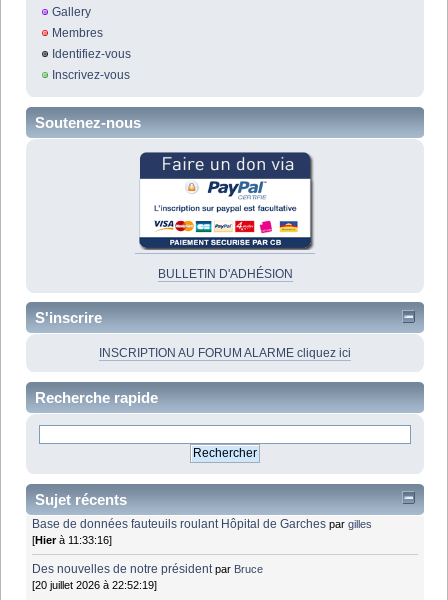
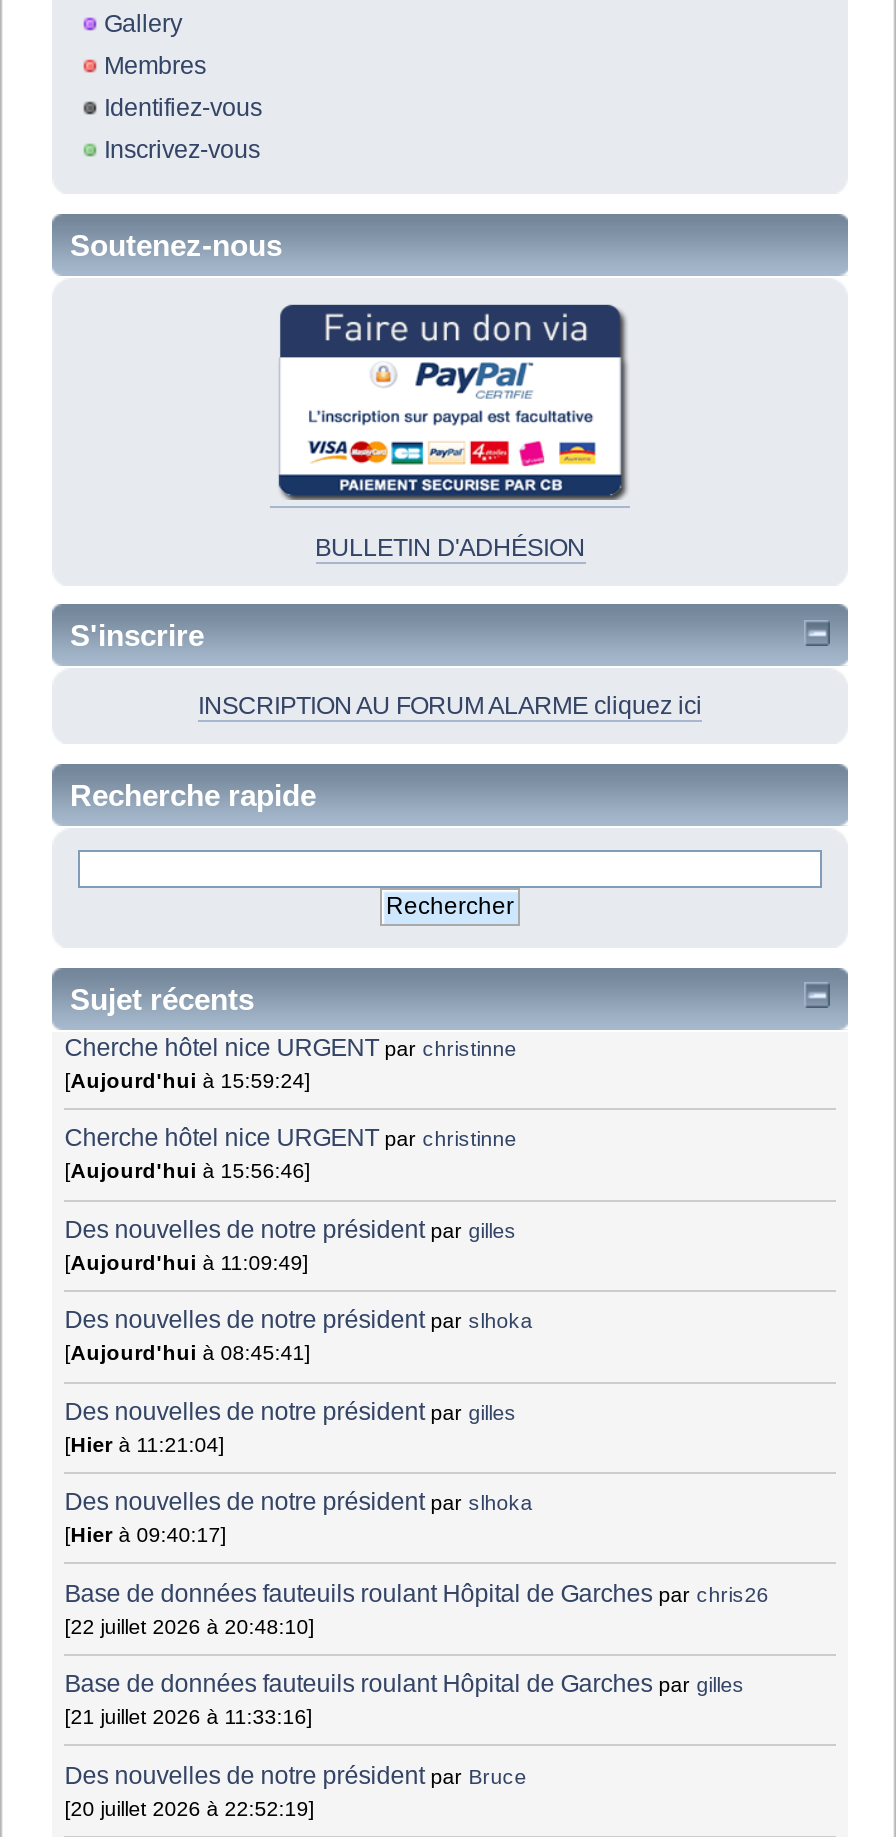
none -> [64,1034,768,1637] Cherche hôtel nice URGENT par christinne | [Aujourd'hui à 15:59:24] | Cherche hôtel nice URGENT par christinne | [Aujourd'hui à 15:56:46] | Des nouvelles de notre président par gilles | [Aujourd'hui à 11:09:49] | Des nouvelles de notre président par slhoka | [Aujourd'hui à 08:45:41] | Des nouvelles de notre président par gilles | [Hier à 11:21:04] | Des nouvelles de notre président par slhoka | [Hier à 09:40:17] | Base de données fauteuils roulant Hôpital de Garches par chris26 | [22 juillet 2026 à 20:48:10]
[32,534,112,546] [Hier à 11:33:16] -> [64,1704,312,1728] [21 juillet 2026 à 11:33:16]

